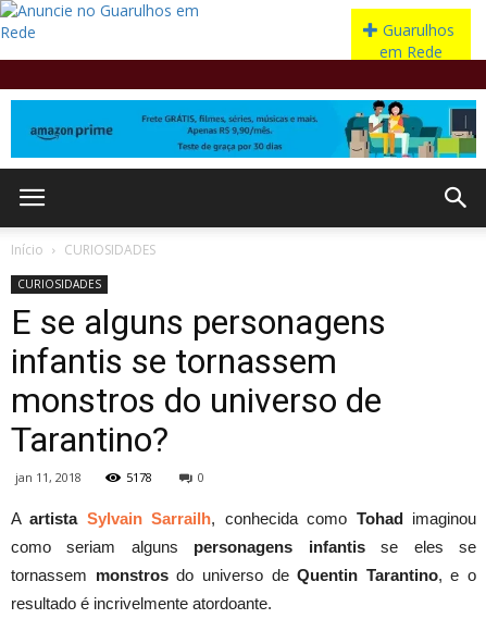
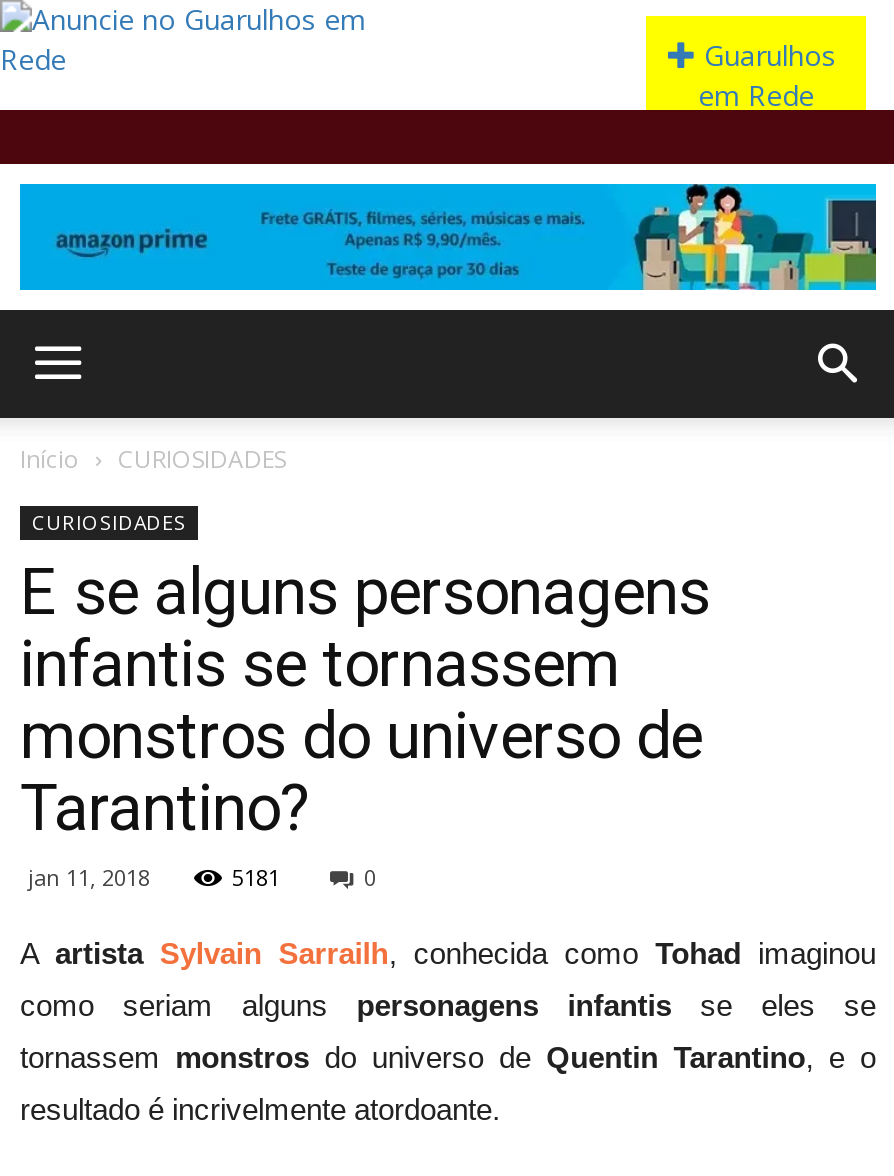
[126,469,152,485] 5178 -> [232,862,280,892] 5181

